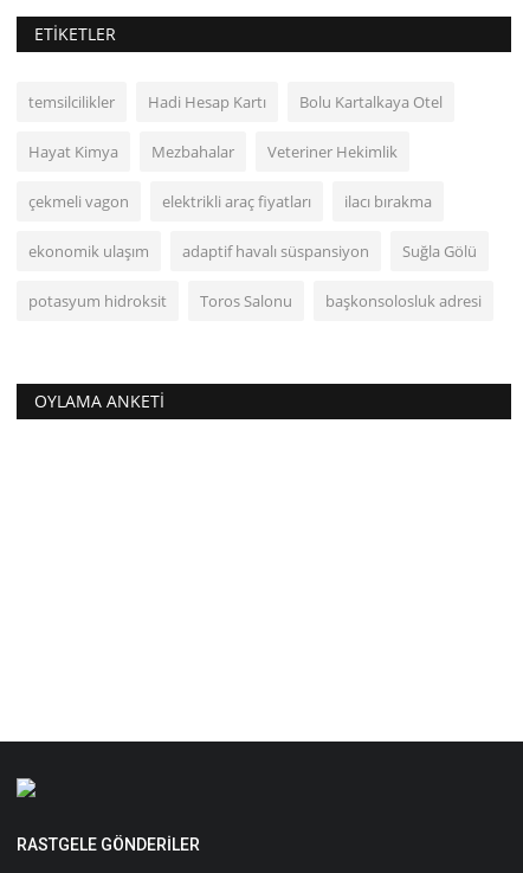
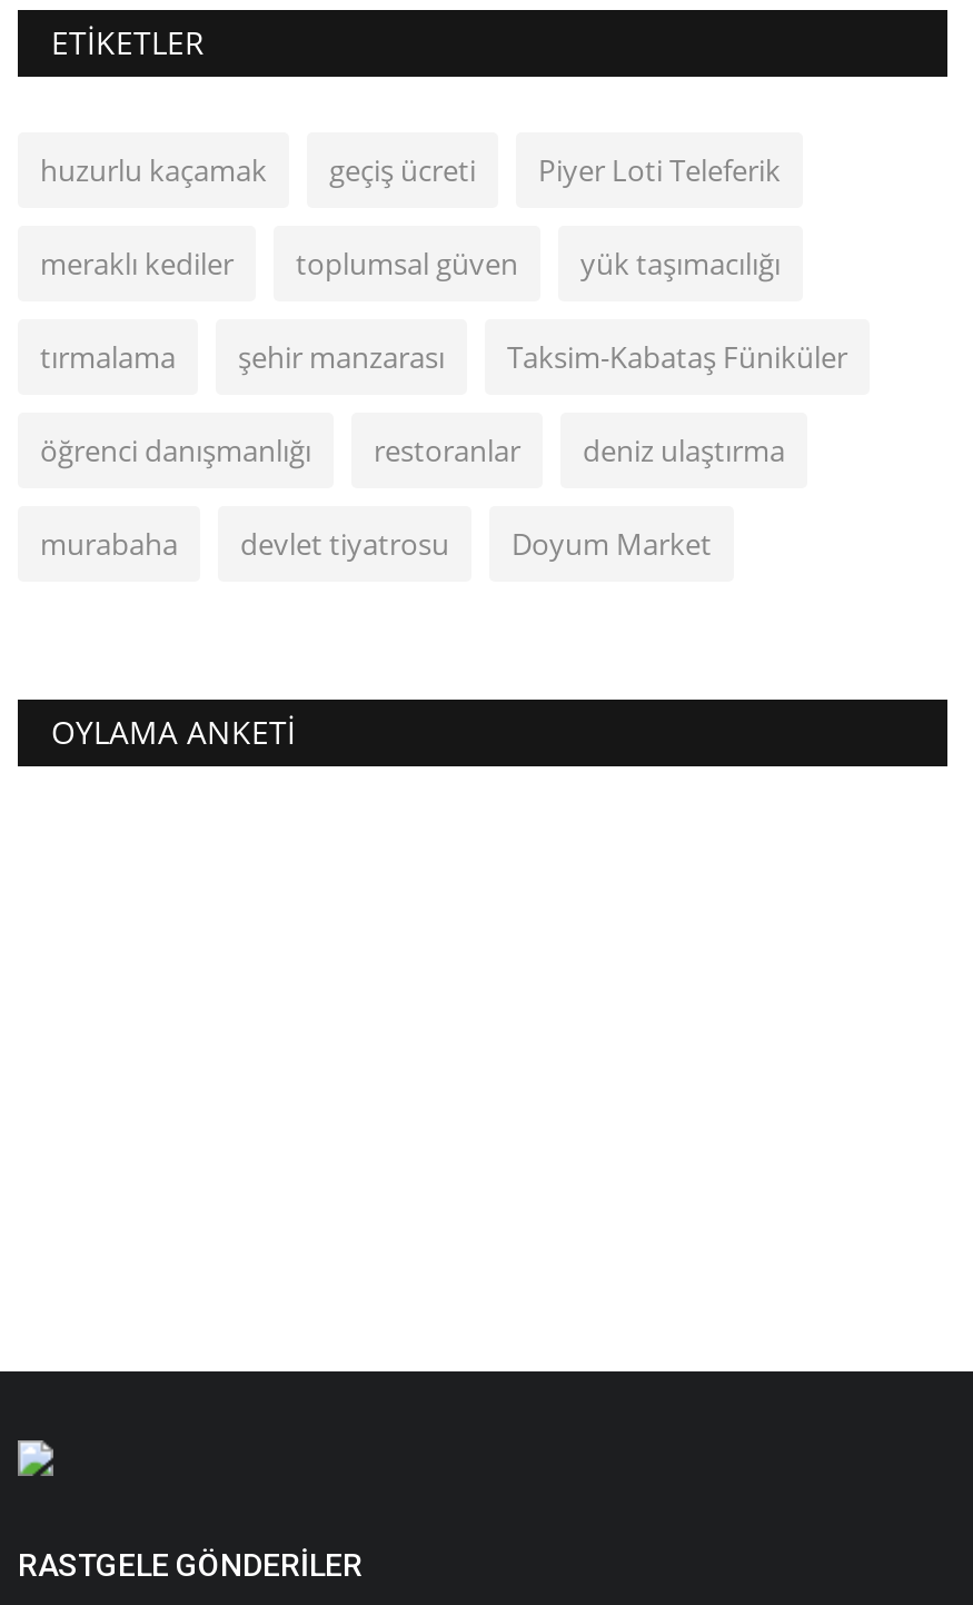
[28,91,443,112] temsilcilikler | Hadi Hesap Kartı | Bolu Kartalkaya Otel -> [40,150,781,190] huzurlu kaçamak | geçiş ücreti | Piyer Loti Teleferik
[28,141,398,162] Hayat Kimya | Mezbahalar | Veteriner Hekimlik -> [40,243,781,283] meraklı kediler | toplumsal güven | yük taşımacılığı
[28,190,432,212] çekmeli vagon | elektrikli araç fiyatları | ilacı bırakma -> [40,337,847,377] tırmalama | şehir manzarası | Taksim-Kabataş Füniküler
[28,240,477,262] ekonomik ulaşım | adaptif havalı süspansiyon | Suğla Gölü -> [40,430,785,470] öğrenci danışmanlığı | restoranlar | deniz ulaştırma
[28,290,482,311] potasyum hidroksit | Toros Salonu | başkonsolosluk adresi -> [40,523,712,563] murabaha | devlet tiyatrosu | Doyum Market

